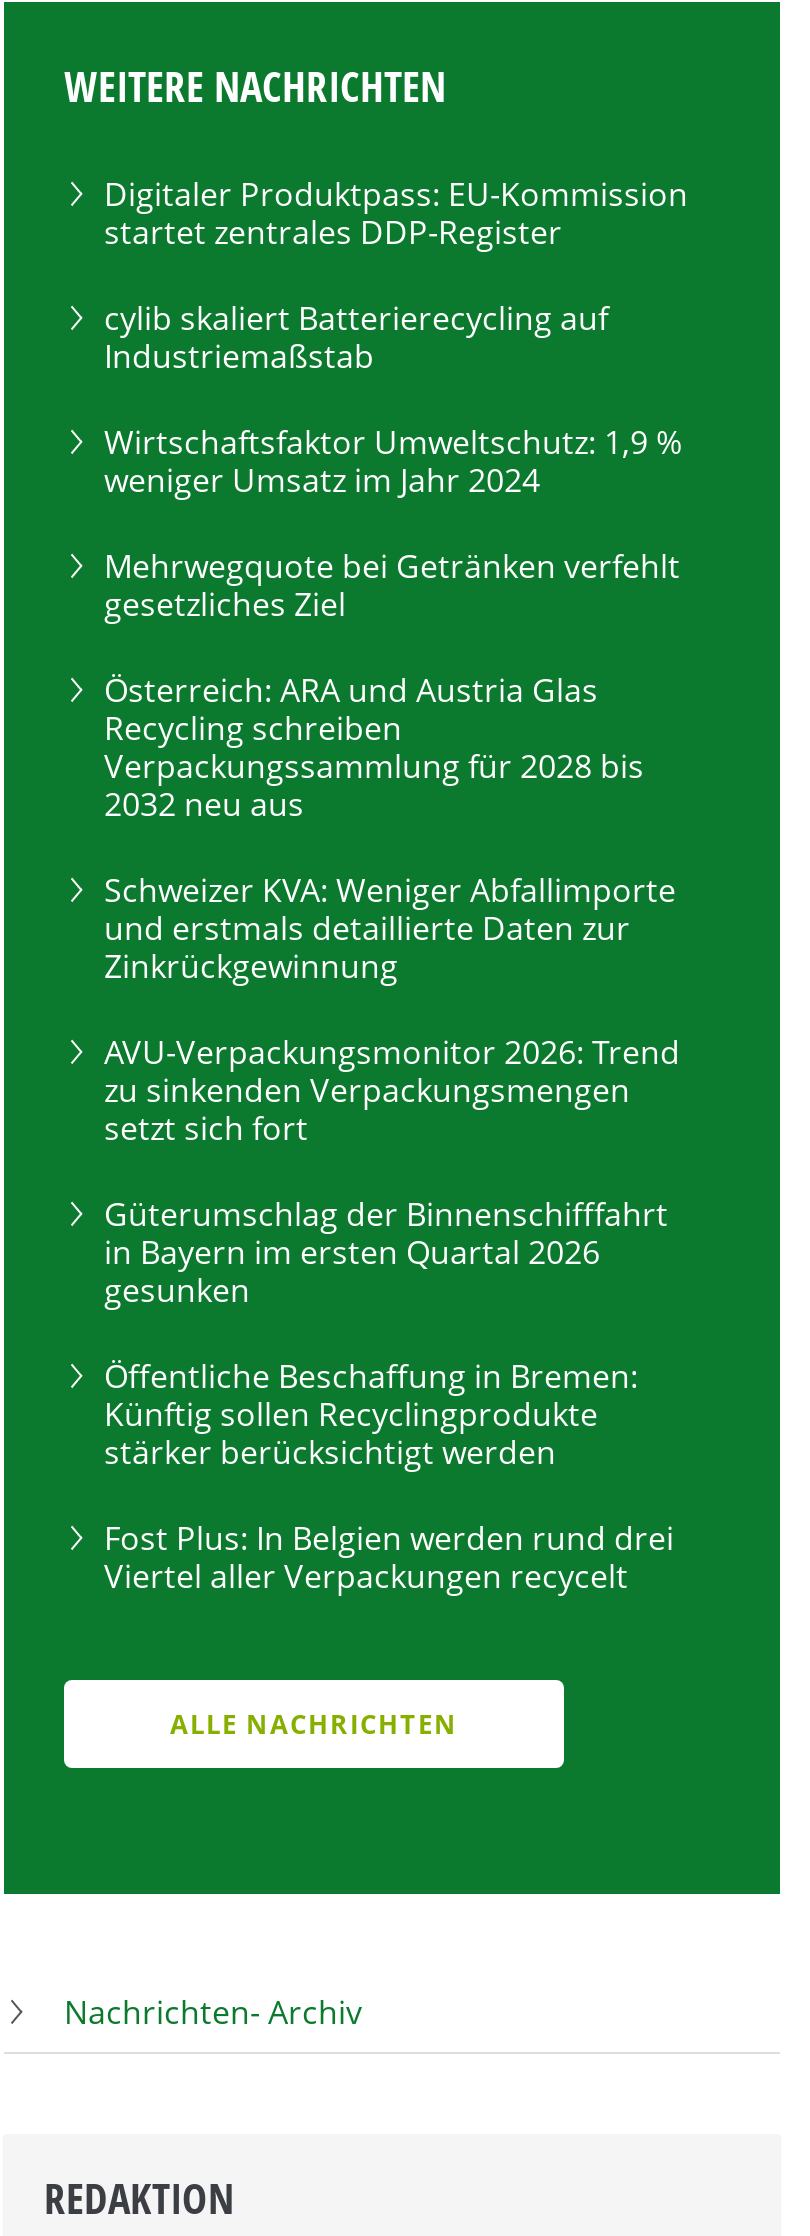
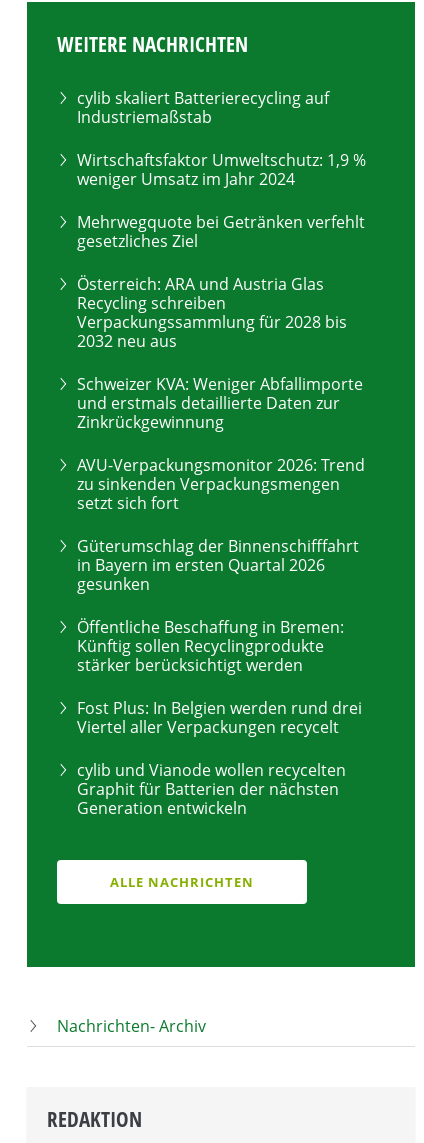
[104,172,688,254] Digitaler Produktpass: EU-Kommission | startet zentrales DDP-Register -> none
moved [104,296,682,1598] -> [77,87,366,738]: cylib skaliert Batterierecycling auf | Industriemaßstab | Wirtschaftsfaktor Umweltschutz: 1,9 % | ... | Fost Plus: In Belgien werden rund drei | Viertel aller Verpackungen recycelt
none -> [77,759,346,819] cylib und Vianode wollen recycelten | Graphit für Batterien der nächsten | Generation entwickeln

